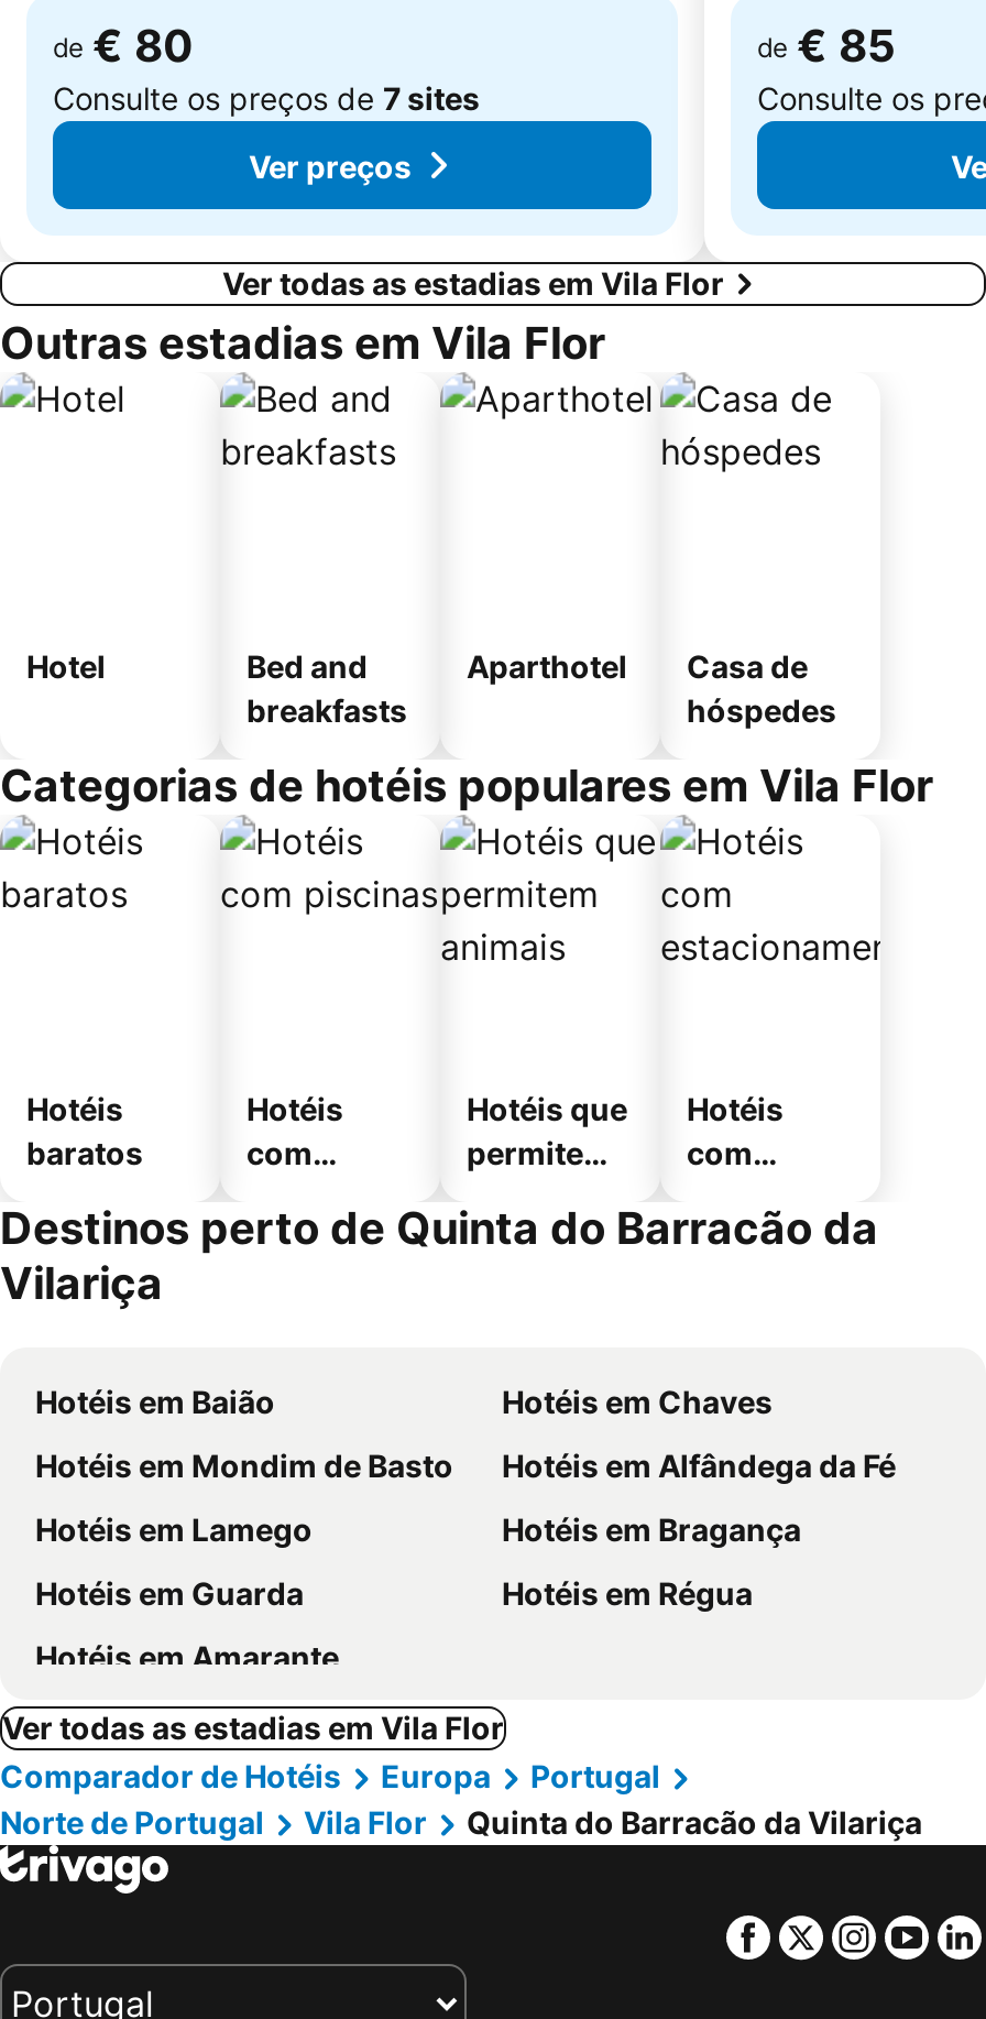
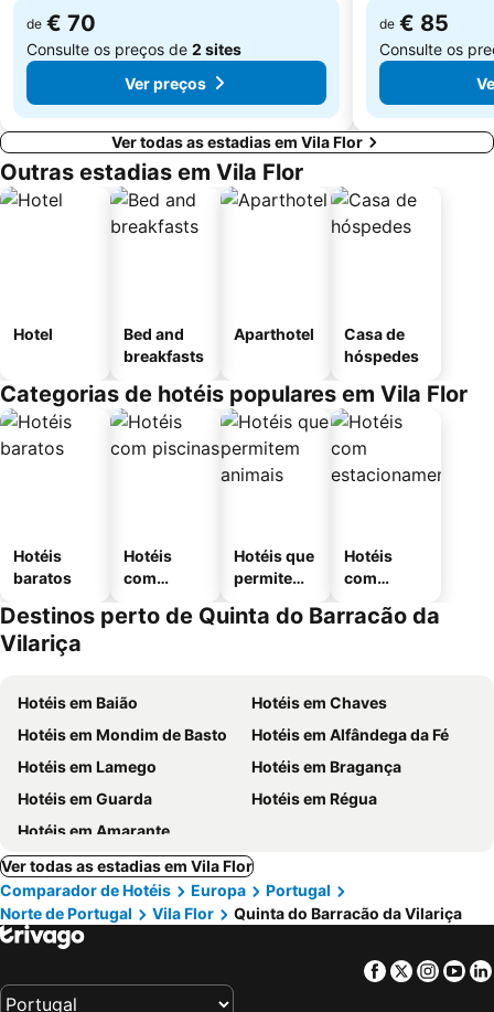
[53,20,480,117] de € 80 | Consulte os preços de 7 sites -> [26,10,241,58] de € 70 | Consulte os preços de 2 sites

